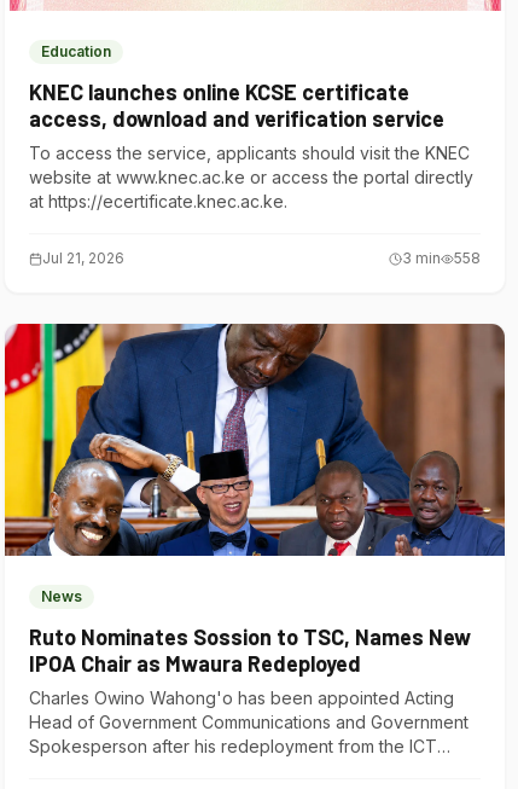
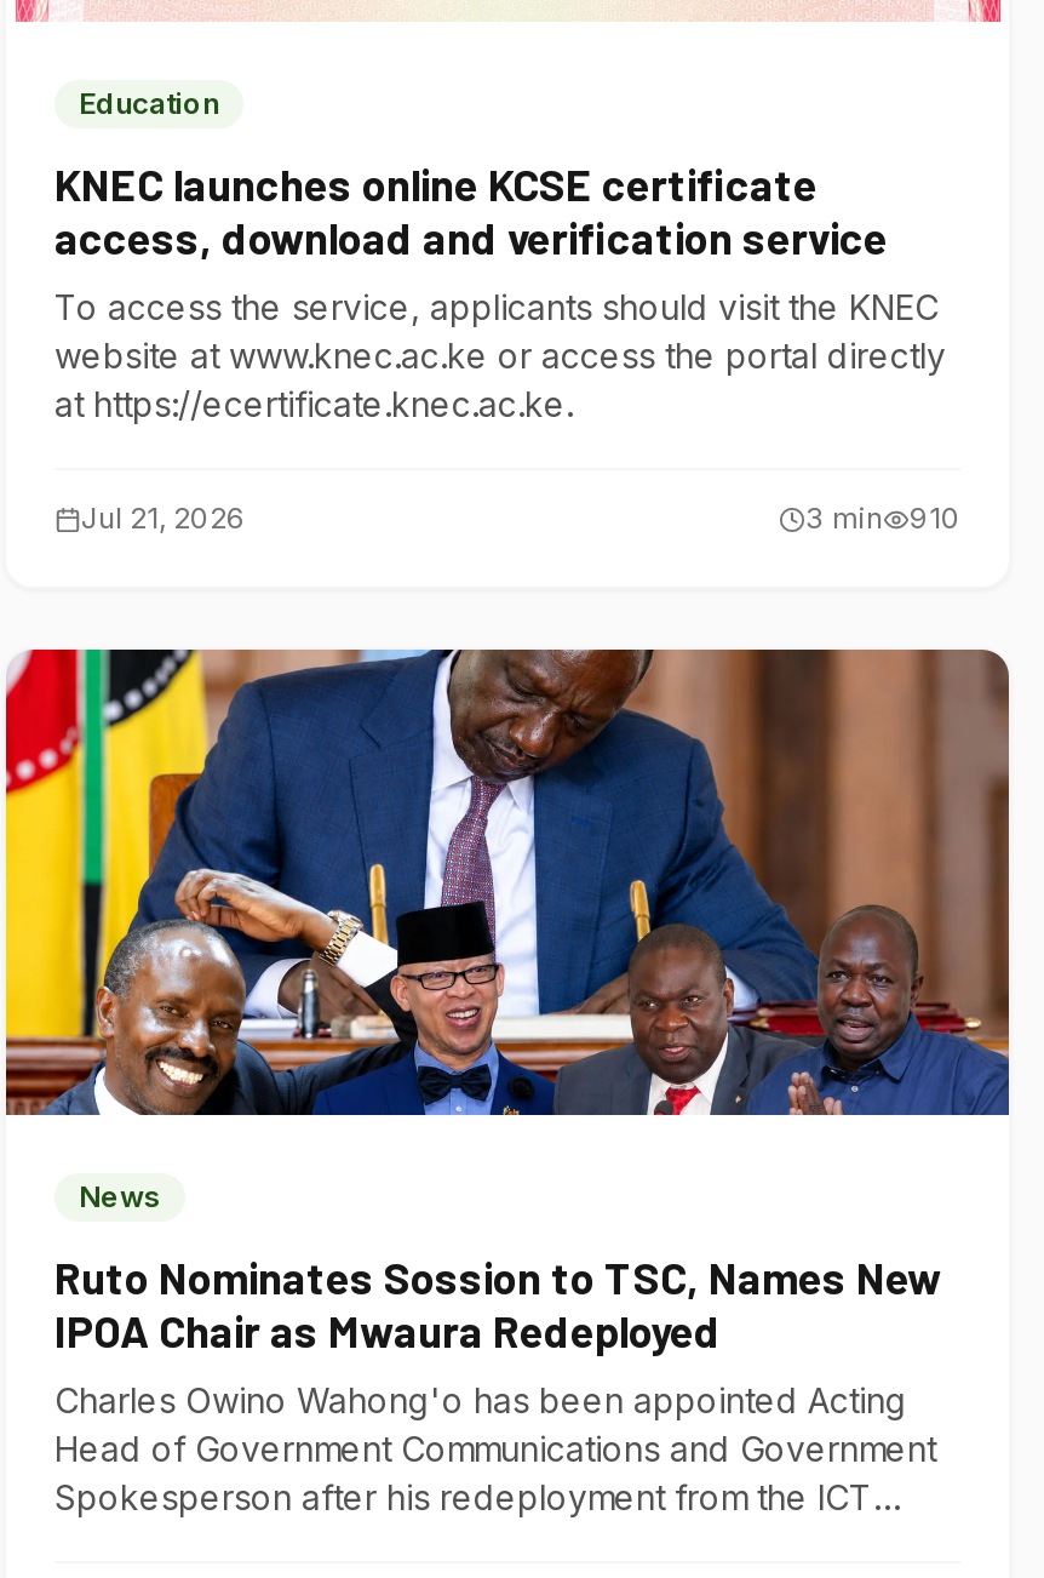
[402,249,481,267] 3 min 558 -> [805,499,960,536] 3 min 910

